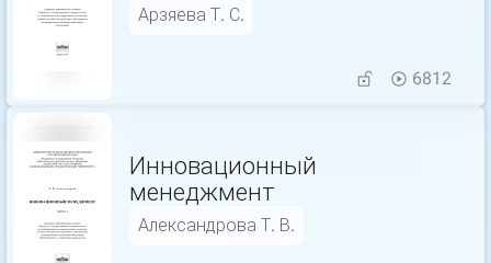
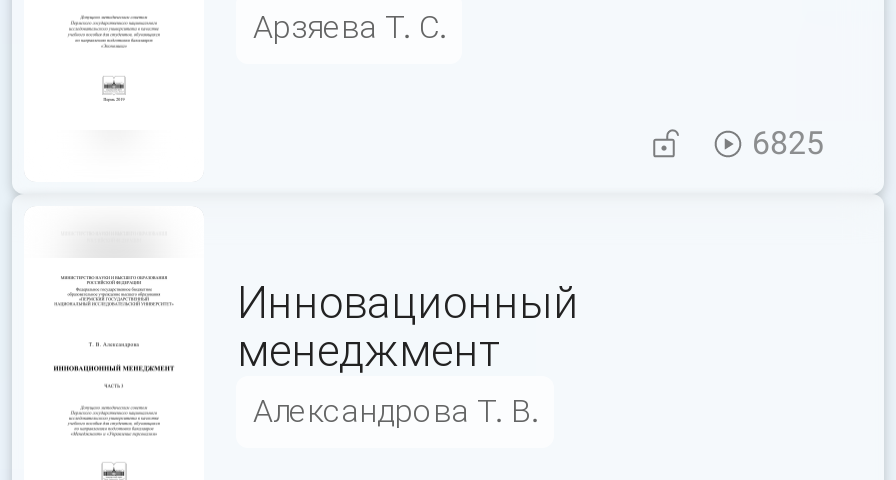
[412,68,452,89] 6812 -> [752,124,824,162] 6825

